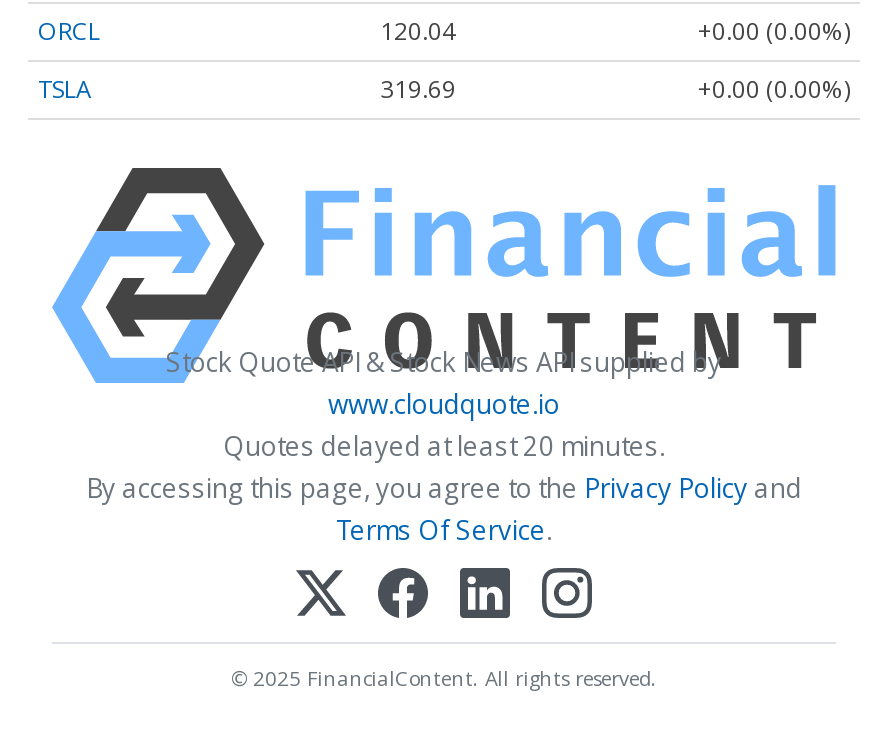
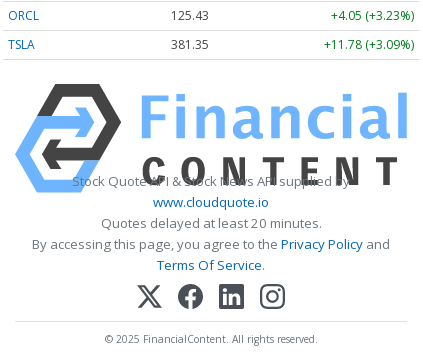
[380,14,456,48] 120.04 -> [171,7,209,24] 125.43
[698,14,850,48] +0.00 (0.00%) -> [331,7,414,24] +4.05 (+3.23%)
[380,72,456,106] 319.69 -> [171,36,209,53] 381.35
[698,72,850,106] +0.00 (0.00%) -> [324,36,414,53] +11.78 (+3.09%)

